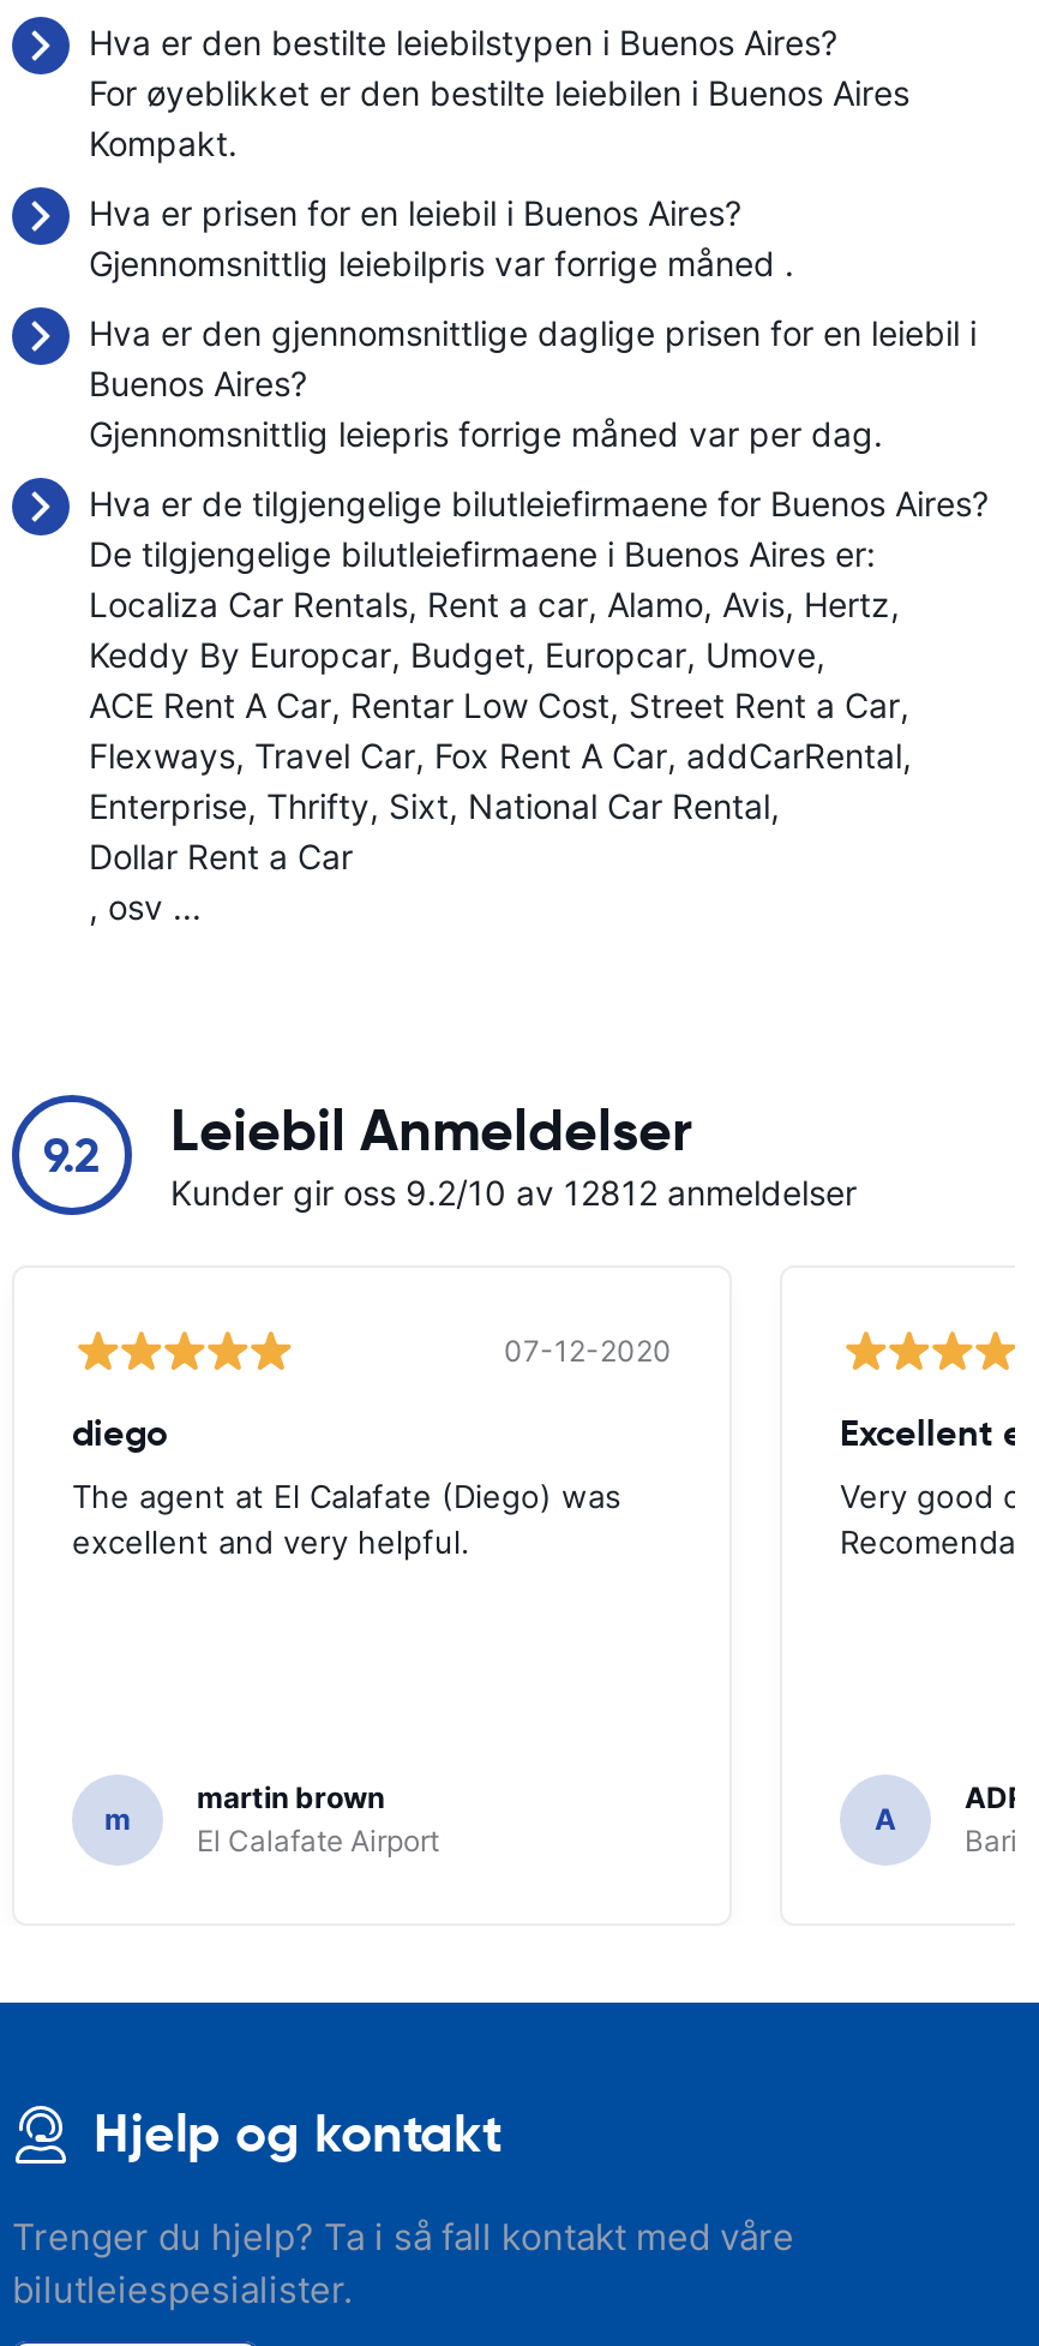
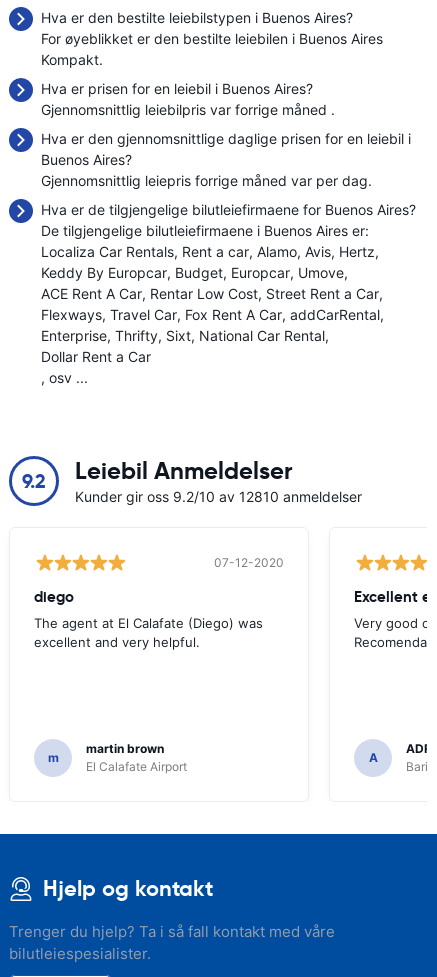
[170,1172,857,1213] Kunder gir oss 9.2/10 av 12812 anmeldelser -> [75,488,362,505] Kunder gir oss 9.2/10 av 12810 anmeldelser

